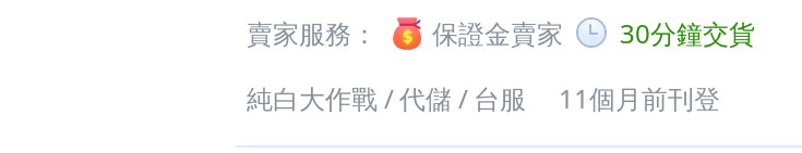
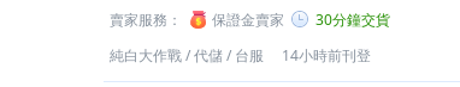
[247,80,720,117] 純白大作戰/代儲/台服 11個月前刊登 -> [110,45,371,66] 純白大作戰/代儲/台服 14小時前刊登

